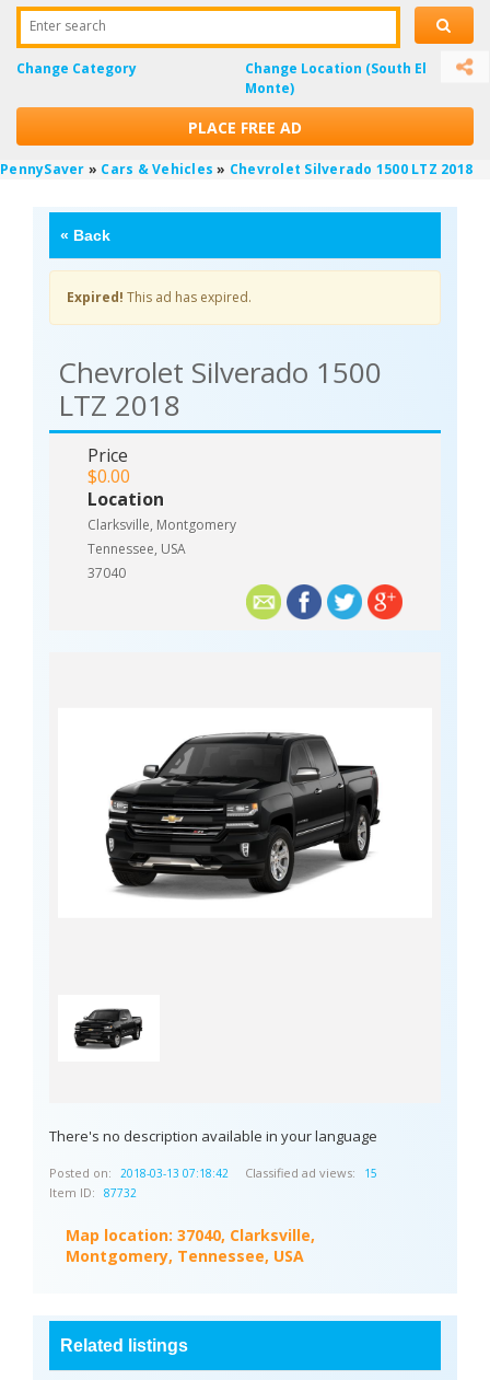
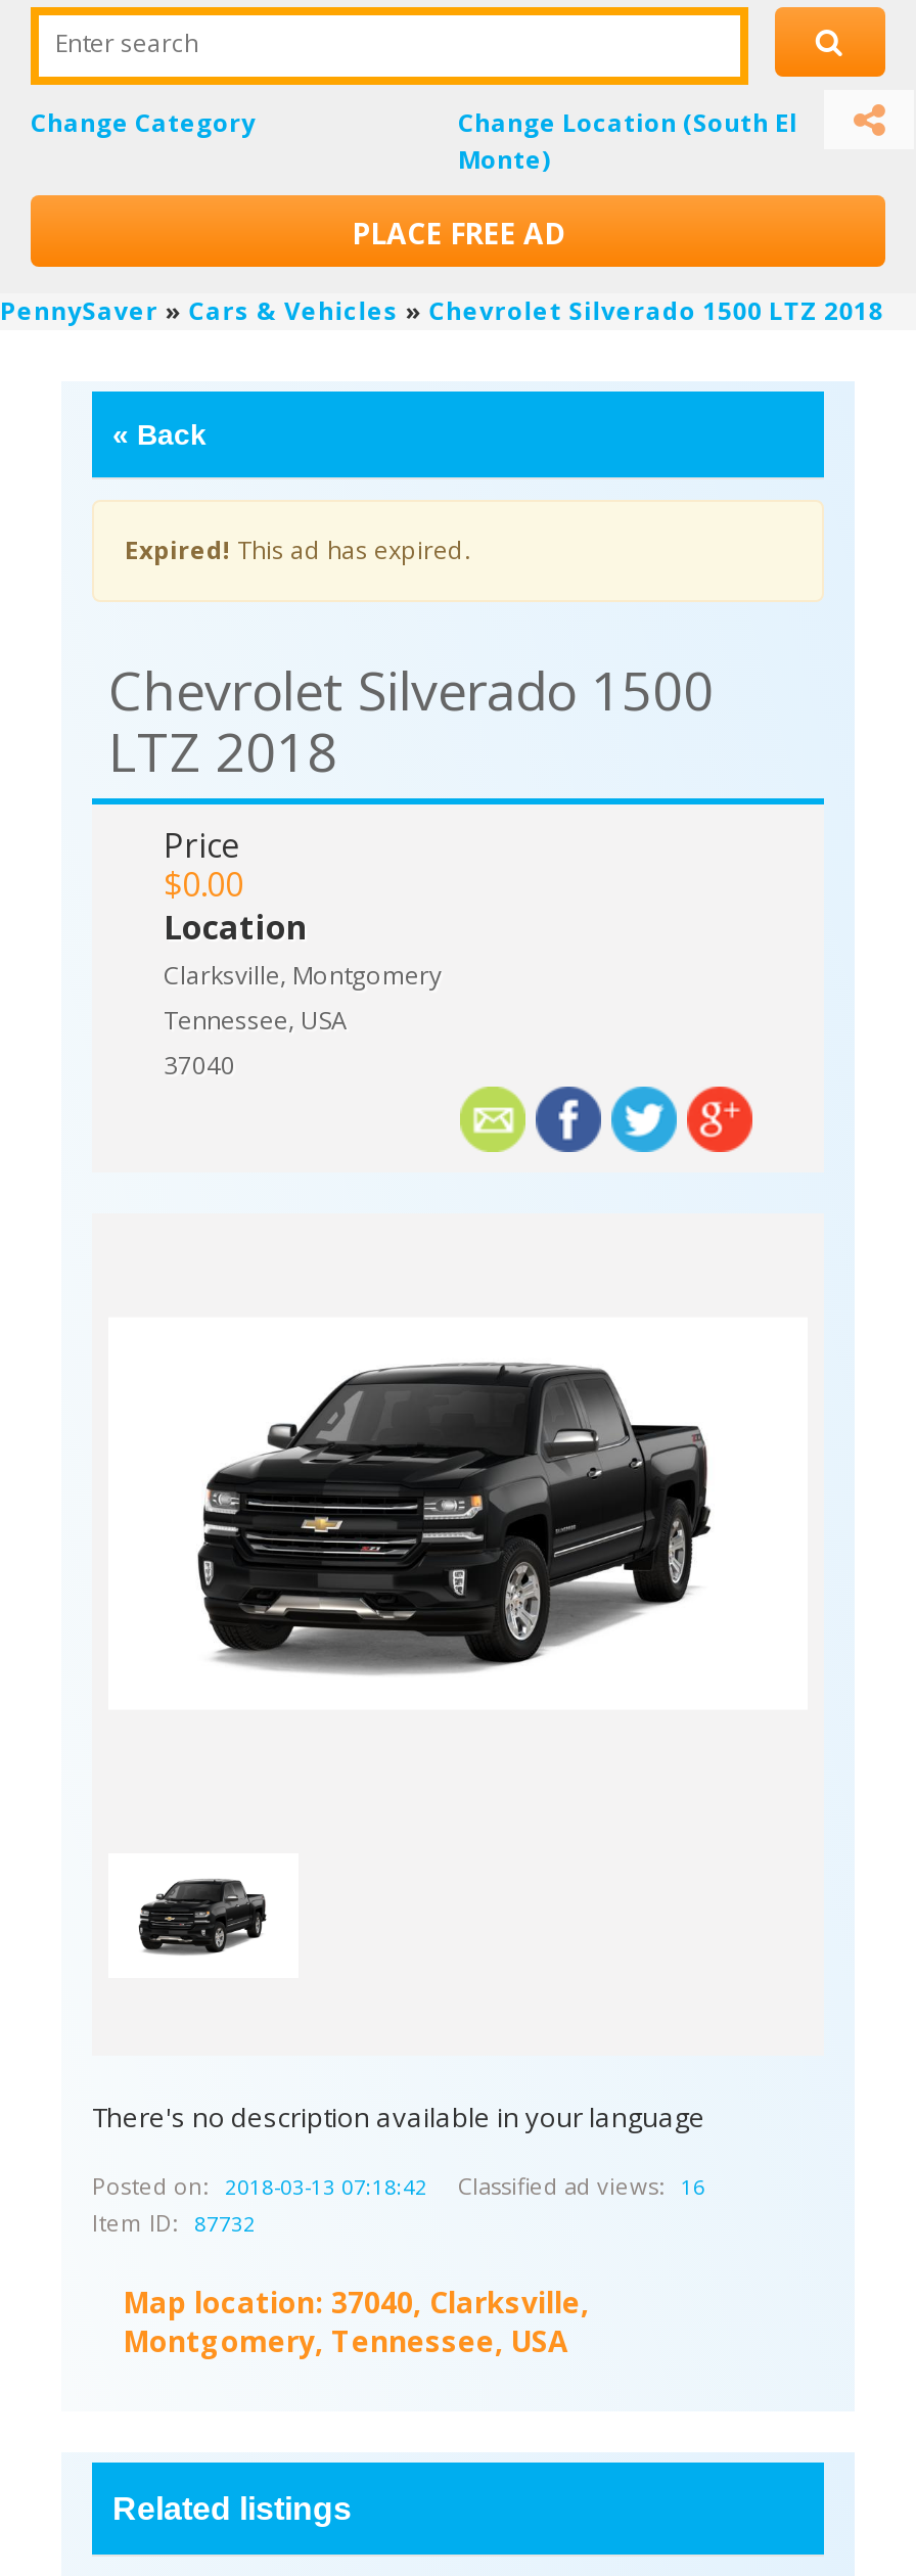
[245,1165,377,1181] Classified ad views: 15 -> [458,2170,705,2201] Classified ad views: 16

